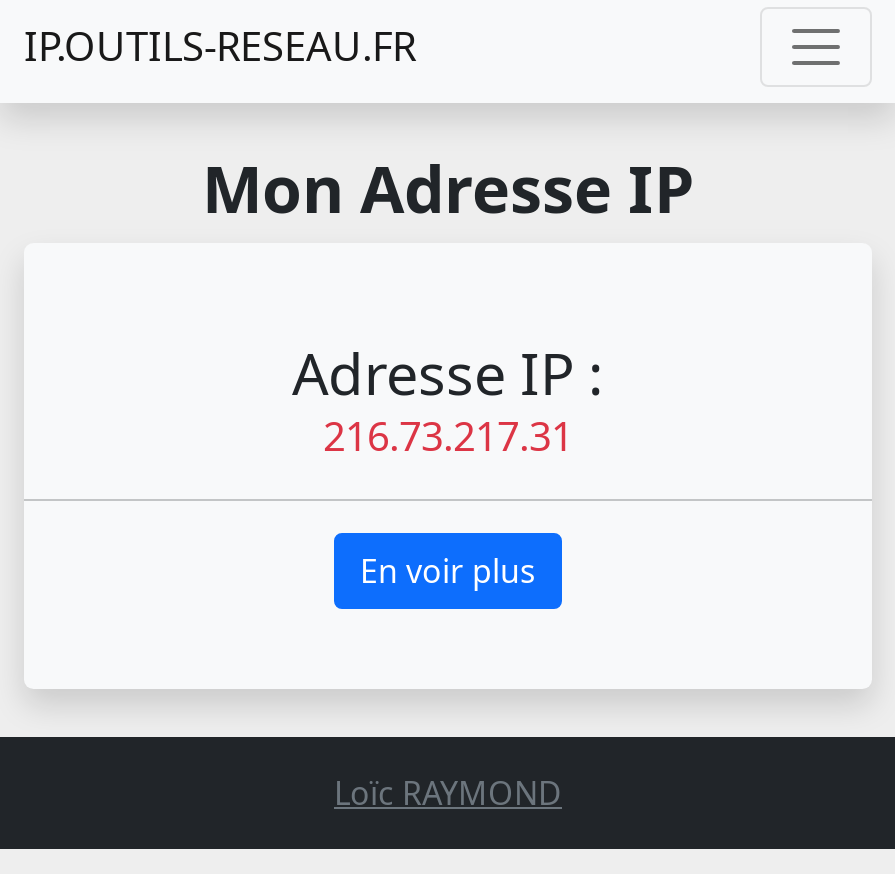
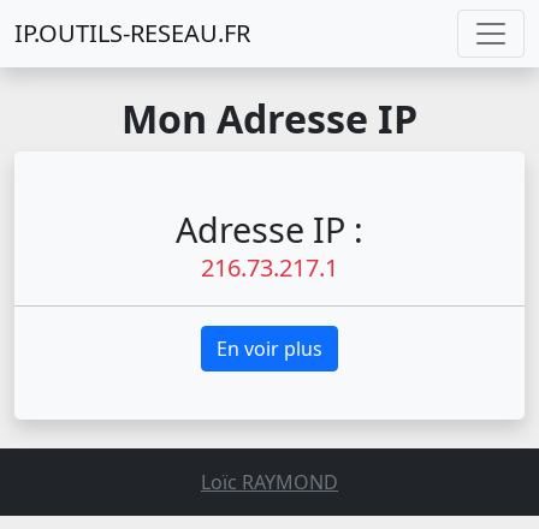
[323,409,573,463] 216.73.217.31 -> [201,251,338,284] 216.73.217.1

